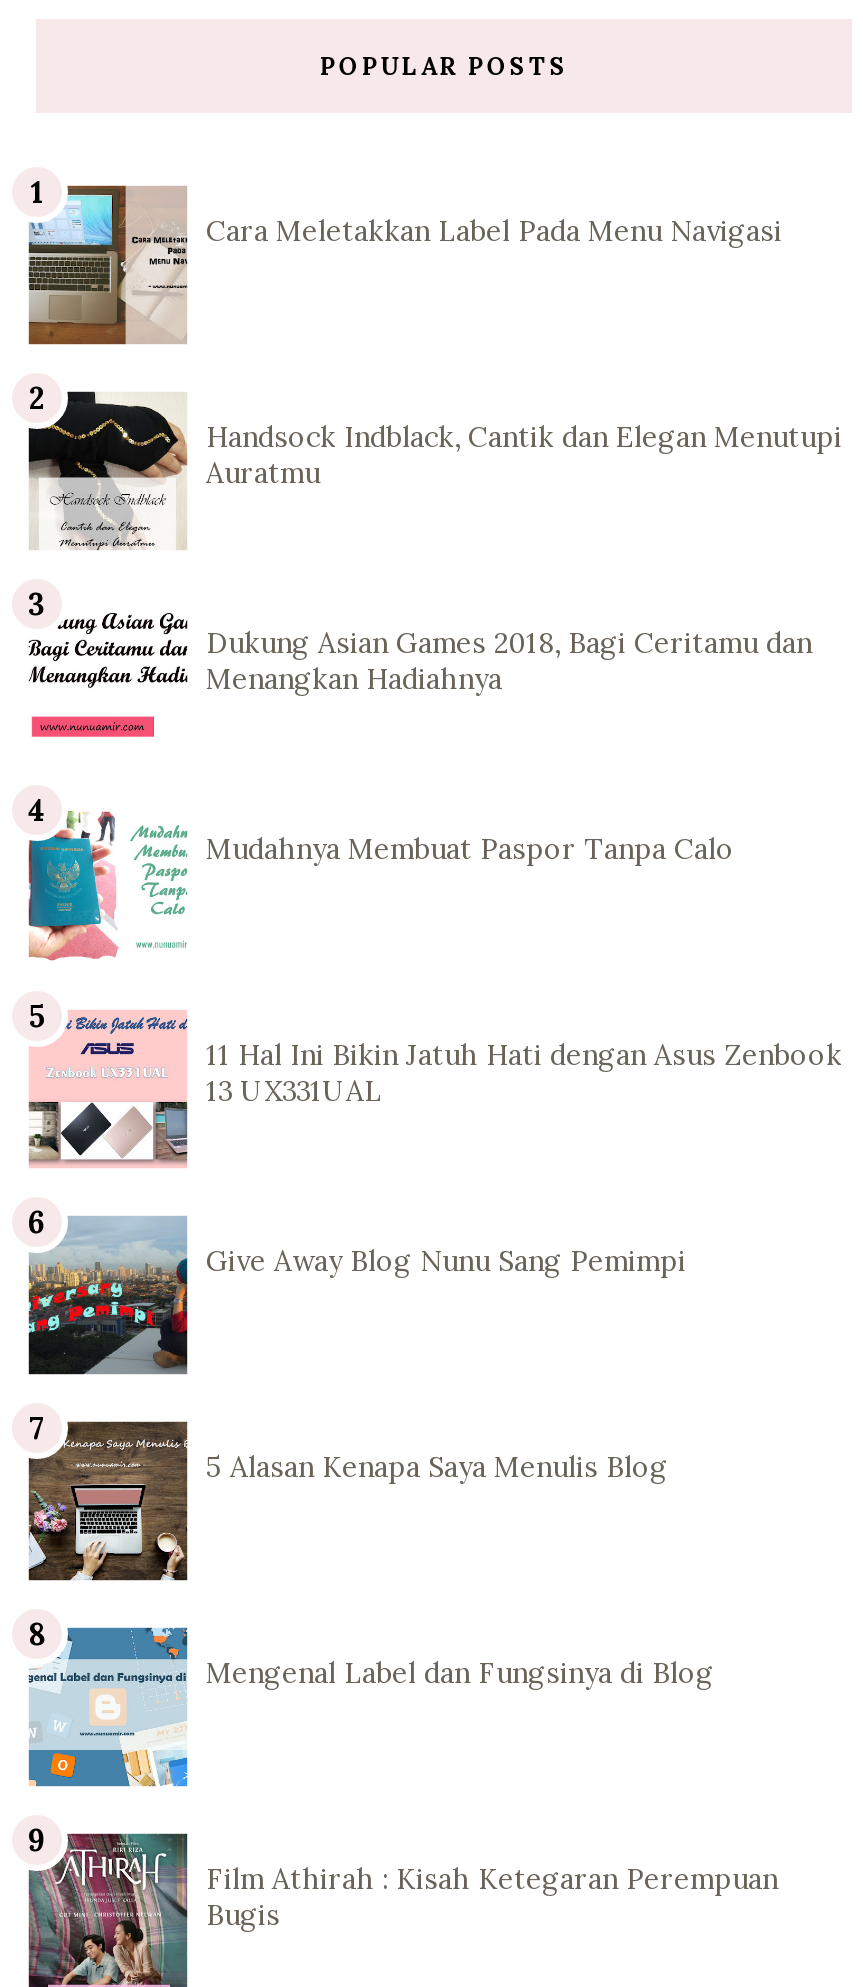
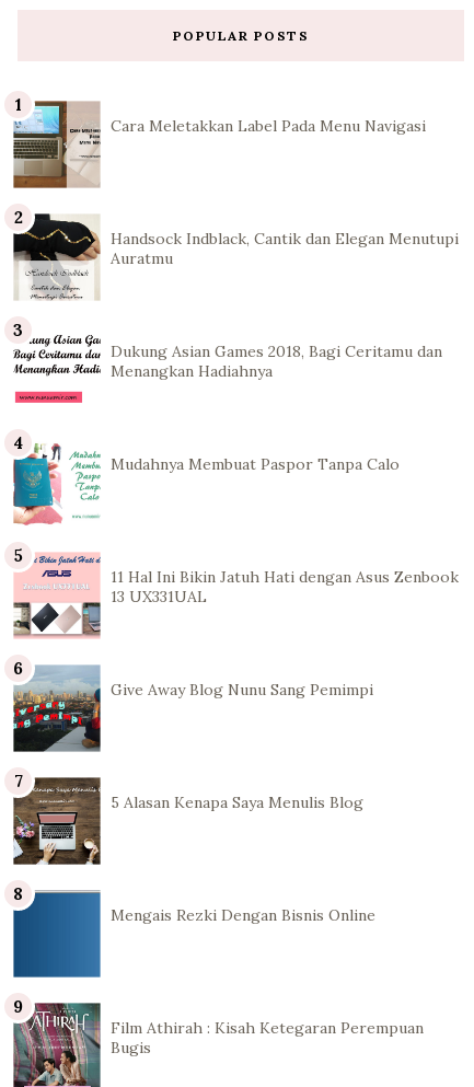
[28,1627,714,1789] [image] | Mengenal Label dan Fungsinya di Blog -> [12,890,375,979] [image] | Mengais Rezki Dengan Bisnis Online

